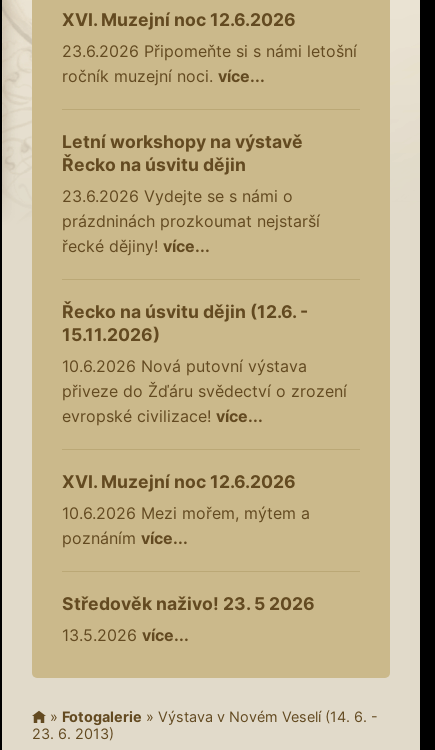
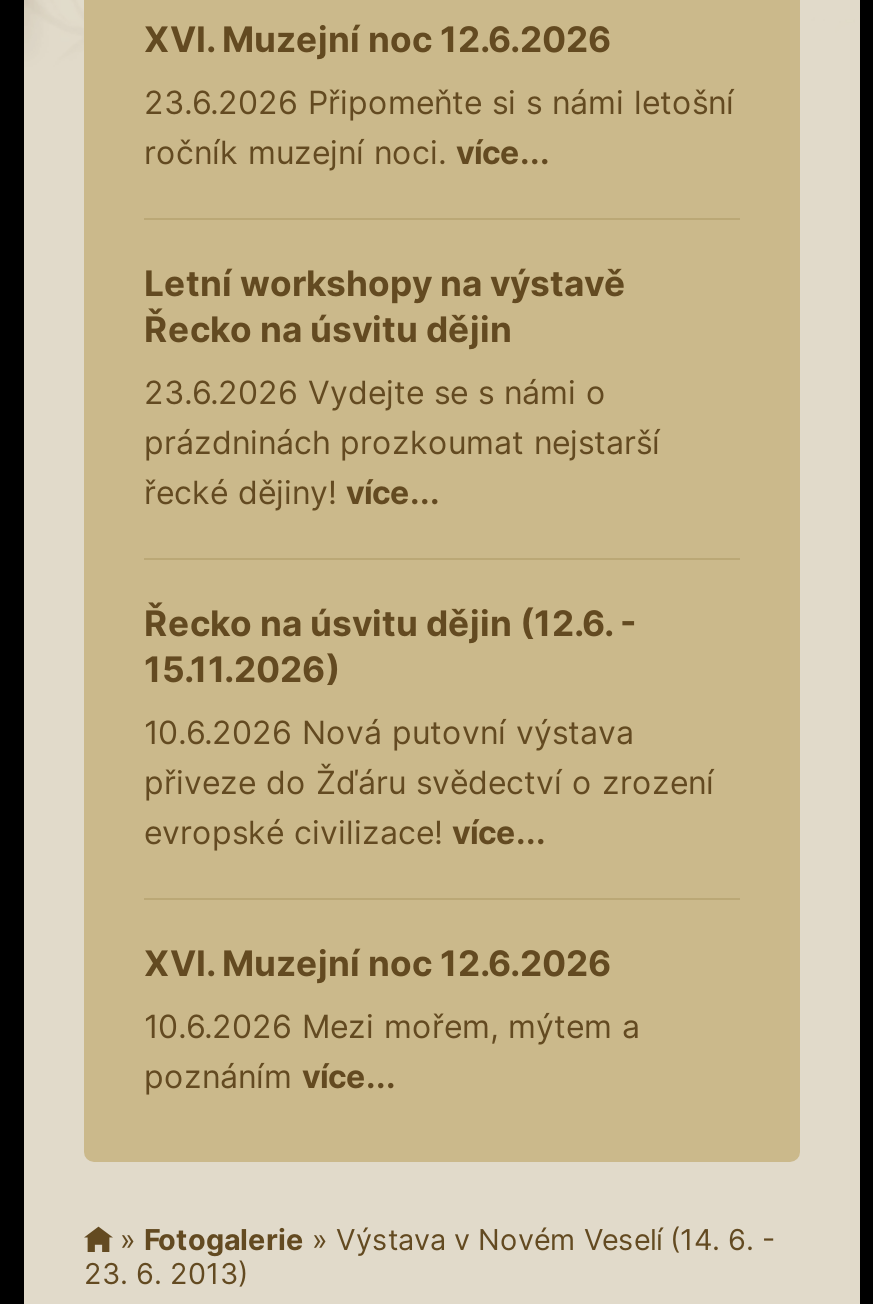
[62,593,315,645] Středověk naživo! 23. 5 2026 | 13.5.2026 více... -> none

